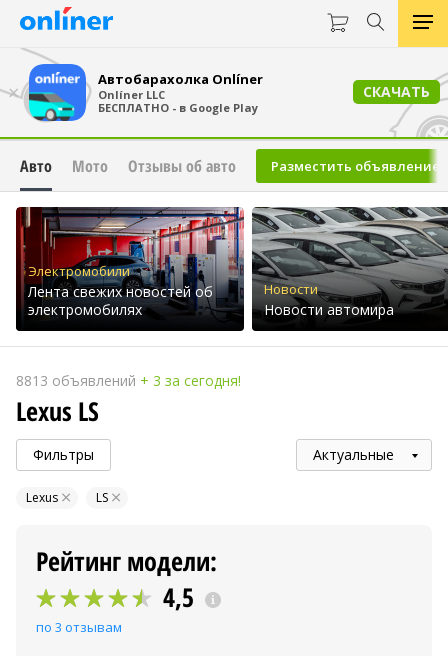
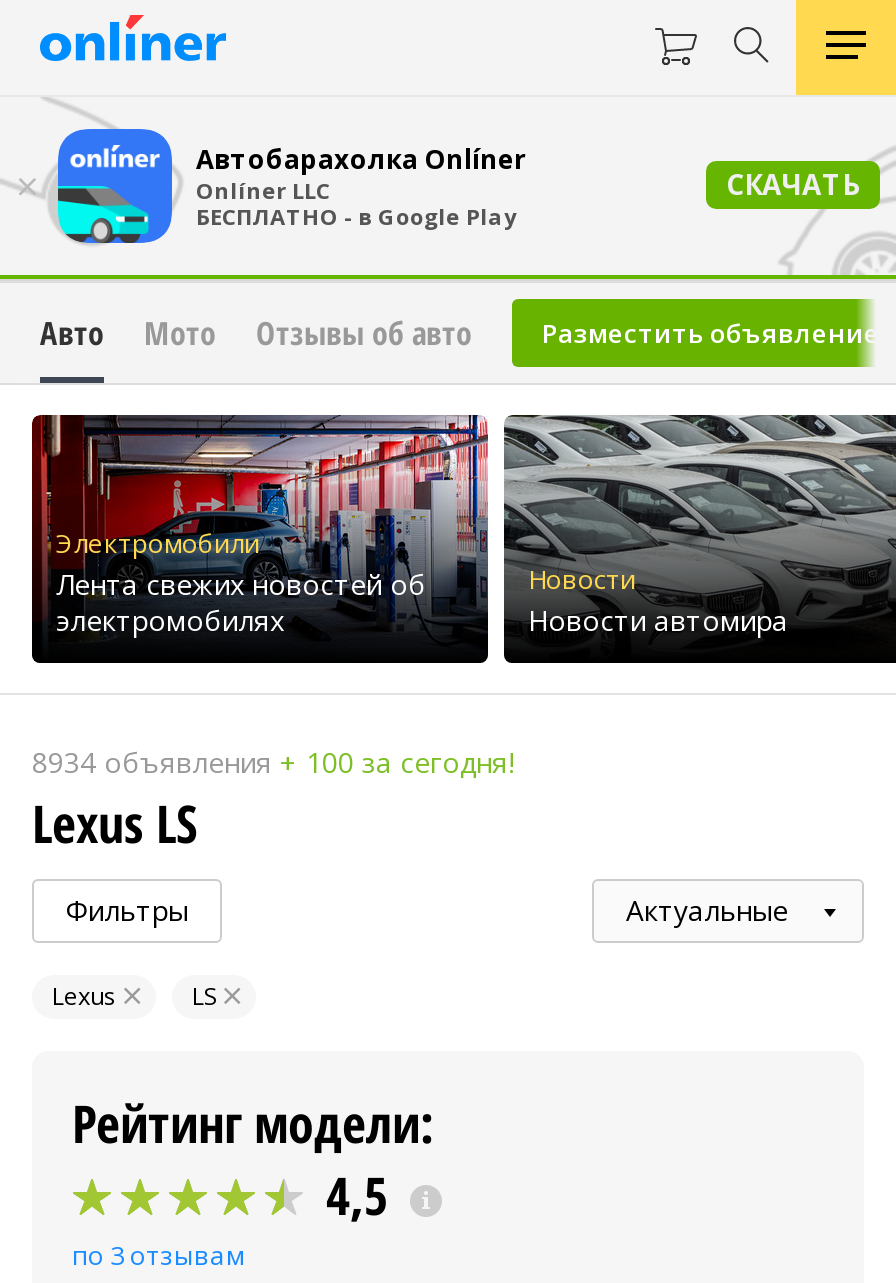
[16,371,241,390] 8813 объявлений + 3 за сегодня! -> [32,743,514,781] 8934 объявления + 100 за сегодня!

